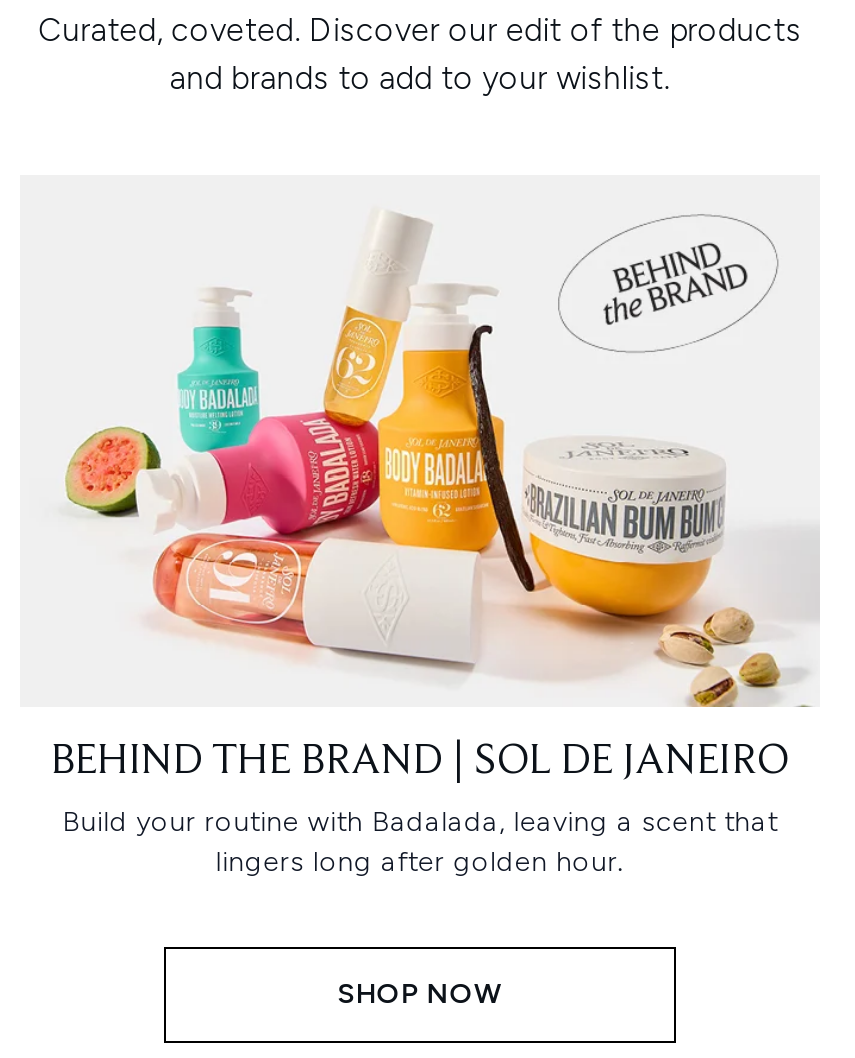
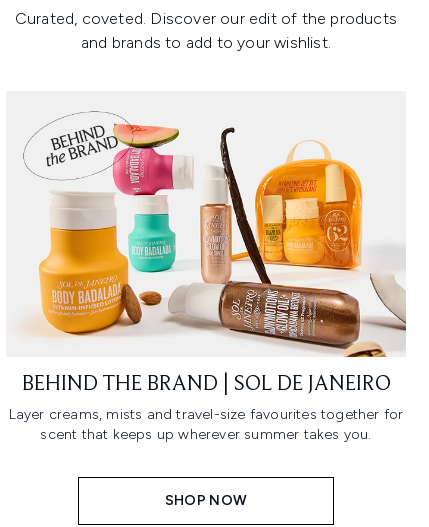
[64,213,820,709] [image] -> [23,111,407,358] [image]
[62,805,778,879] Build your routine with Badalada, leaving a scent that | lingers long after golden hour. -> [9,406,403,443] Layer creams, mists and travel-size favourites together for | scent that keeps up wherever summer takes you.

